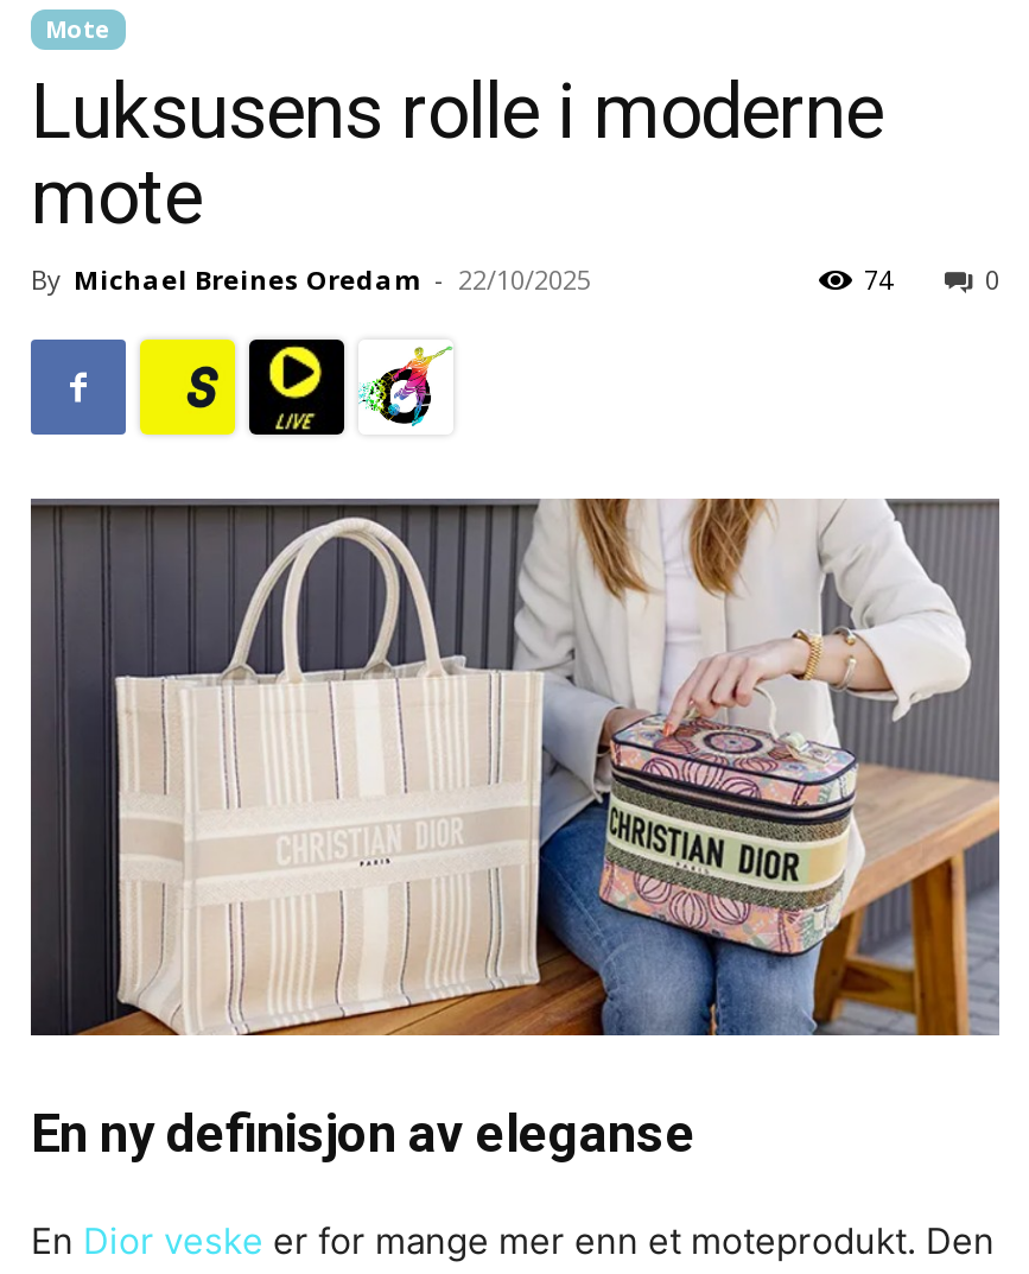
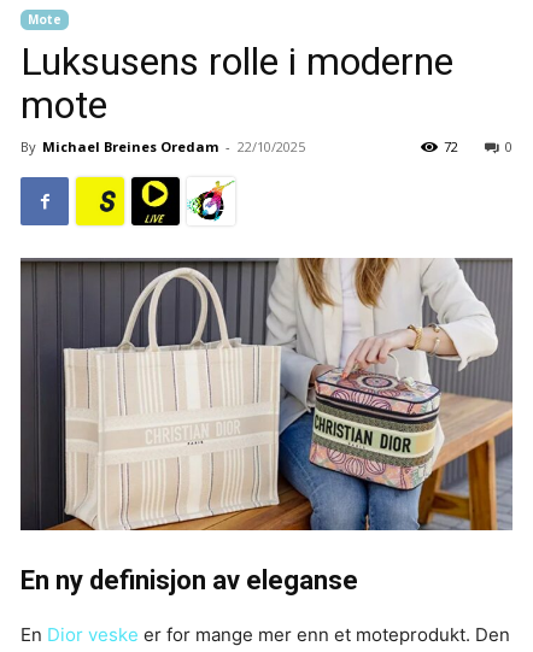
[864,261,893,297] 74 -> [444,137,458,155] 72

